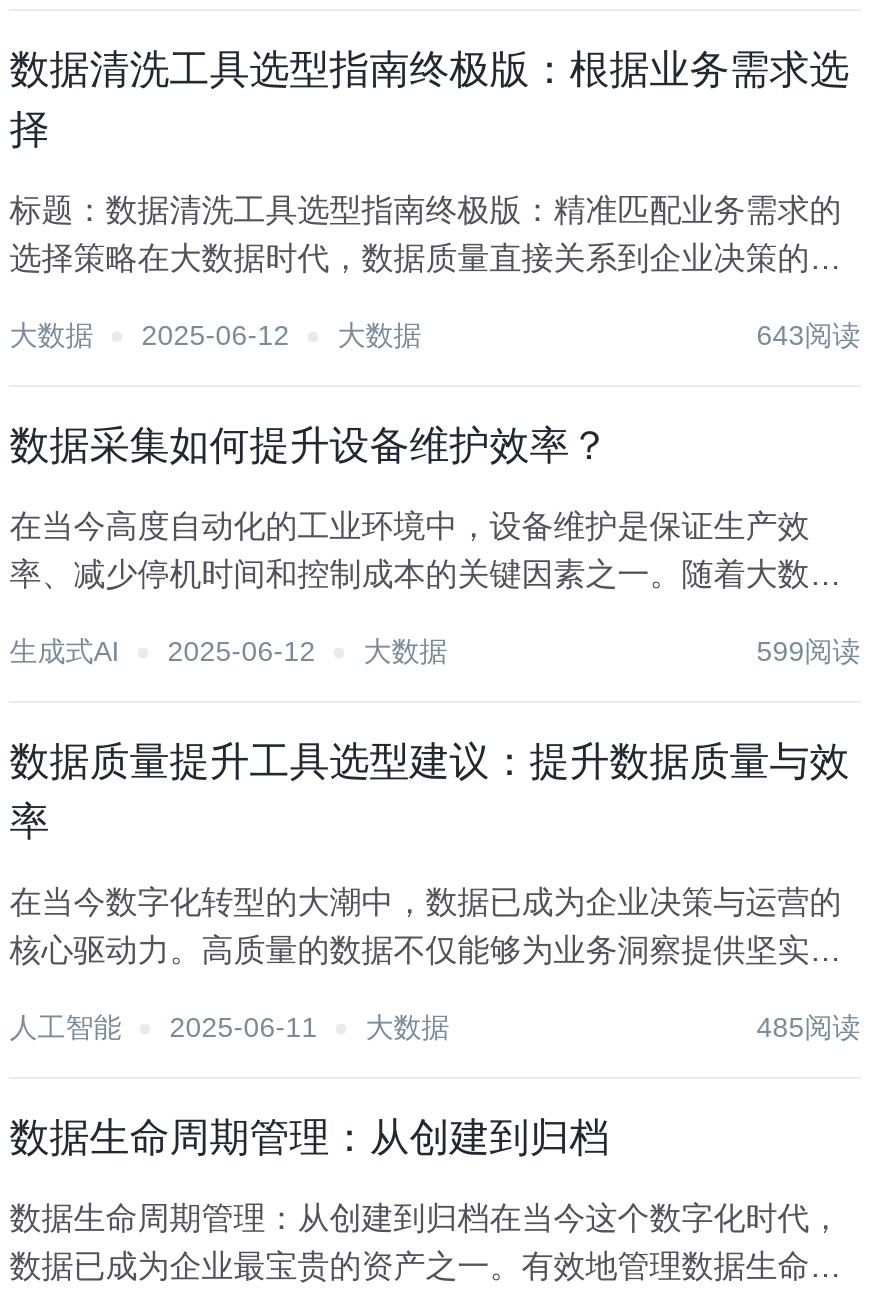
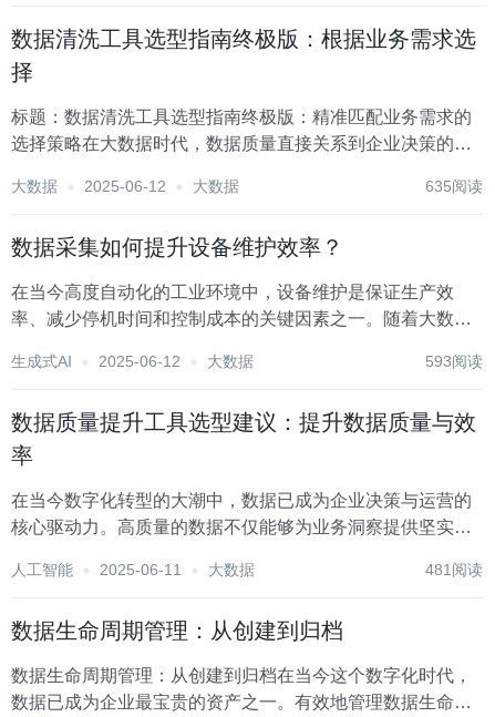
[757,319,861,351] 643阅读 -> [425,177,483,195] 635阅读
[757,635,861,667] 599阅读 -> [425,352,483,370] 593阅读
[757,1011,861,1043] 485阅读 -> [425,561,483,578] 481阅读

